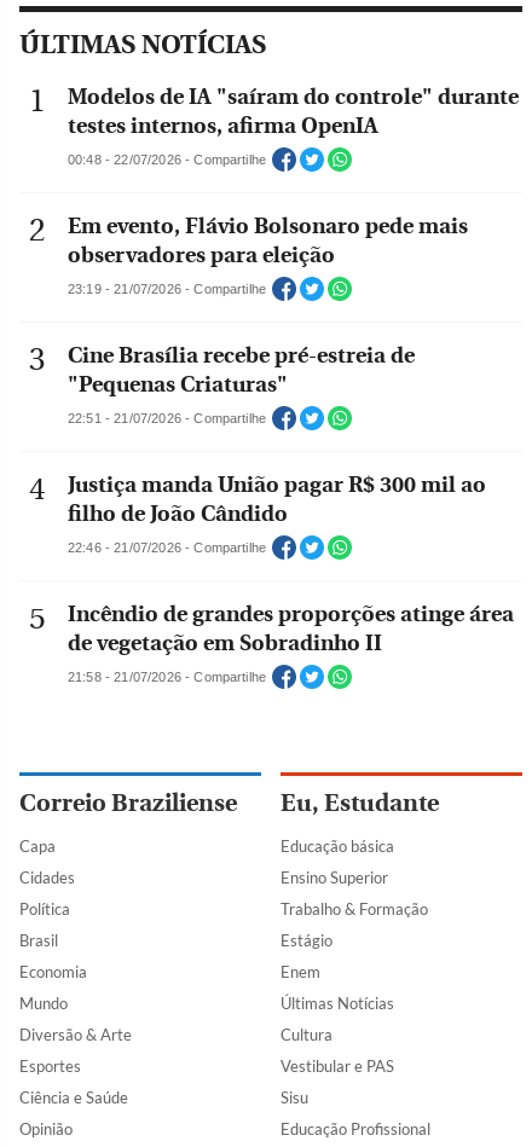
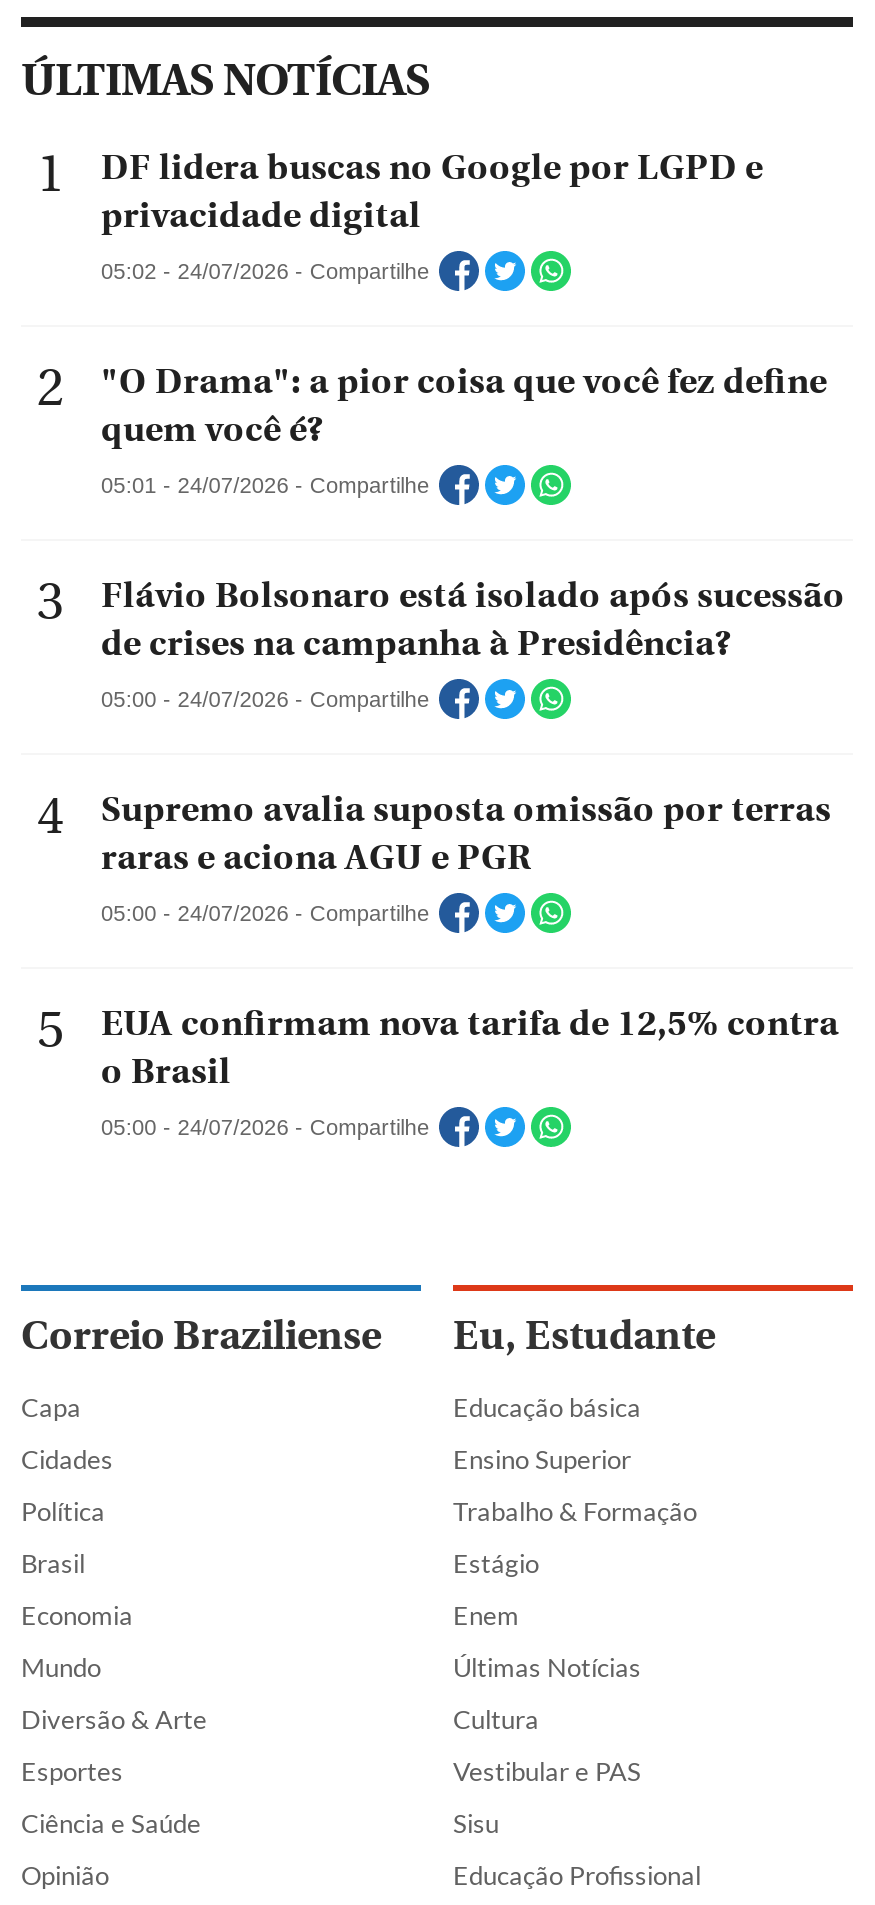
[68,84,519,139] Modelos de IA "saíram do controle" durante | testes internos, afirma OpenIA -> [101,147,763,237] DF lidera buscas no Google por LGPD e | privacidade digital
[68,153,266,167] 00:48 - 22/07/2026 - Compartilhe -> [101,260,429,284] 05:02 - 24/07/2026 - Compartilhe
[68,214,468,268] Em evento, Flávio Bolsonaro pede mais | observadores para eleição -> [101,361,827,451] "O Drama": a pior coisa que você fez define | quem você é?
[68,282,266,297] 23:19 - 21/07/2026 - Compartilhe -> [101,474,429,498] 05:01 - 24/07/2026 - Compartilhe
[68,343,415,398] Cine Brasília recebe pré-estreia de | "Pequenas Criaturas" -> [101,575,845,665] Flávio Bolsonaro está isolado após sucessão | de crises na campanha à Presidência?
[68,411,266,426] 22:51 - 21/07/2026 - Compartilhe -> [101,688,429,712] 05:00 - 24/07/2026 - Compartilhe
[68,472,486,527] Justiça manda União pagar R$ 300 mil ao | filho de João Cândido -> [101,789,831,879] Supremo avalia suposta omissão por terras | raras e aciona AGU e PGR
[68,541,266,555] 22:46 - 21/07/2026 - Compartilhe -> [101,902,429,926] 05:00 - 24/07/2026 - Compartilhe
[68,602,514,656] Incêndio de grandes proporções atinge área | de vegetação em Sobradinho II -> [101,1003,839,1093] EUA confirmam nova tarifa de 12,5% contra | o Brasil
[68,670,266,685] 21:58 - 21/07/2026 - Compartilhe -> [101,1116,429,1140] 05:00 - 24/07/2026 - Compartilhe

